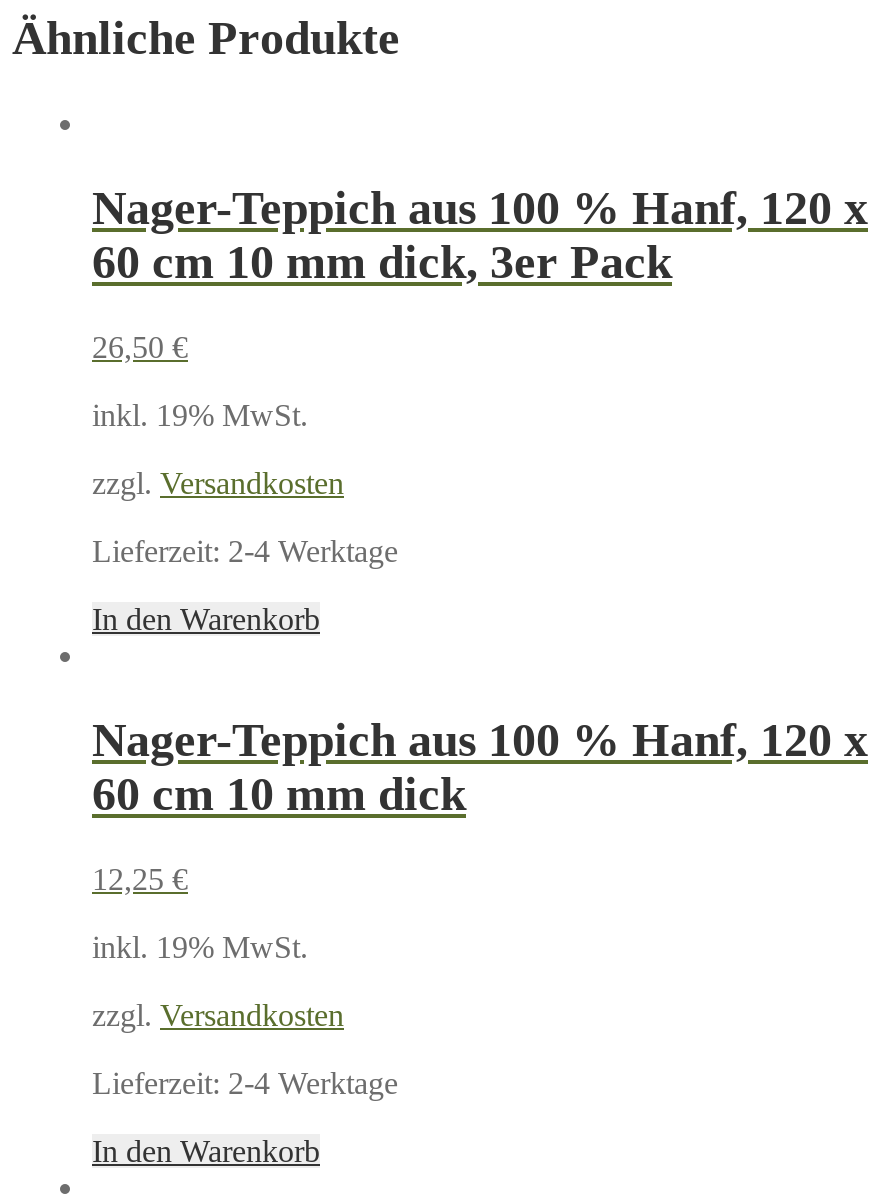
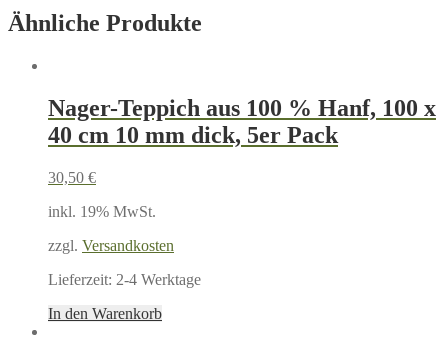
[92,182,868,896] Nager-Teppich aus 100 % Hanf, 120 x | 60 cm 10 mm dick, 3er Pack | 26,50 € | inkl. 19% MwSt. | zzgl. Versandkosten | Lieferzeit: 2-4 Werktage | In den Warenkorb | Nager-Teppich aus 100 % Hanf, 120 x | 60 cm 10 mm dick | 12,25 € -> [48,95,436,186] Nager-Teppich aus 100 % Hanf, 100 x | 40 cm 10 mm dick, 5er Pack | 30,50 €

